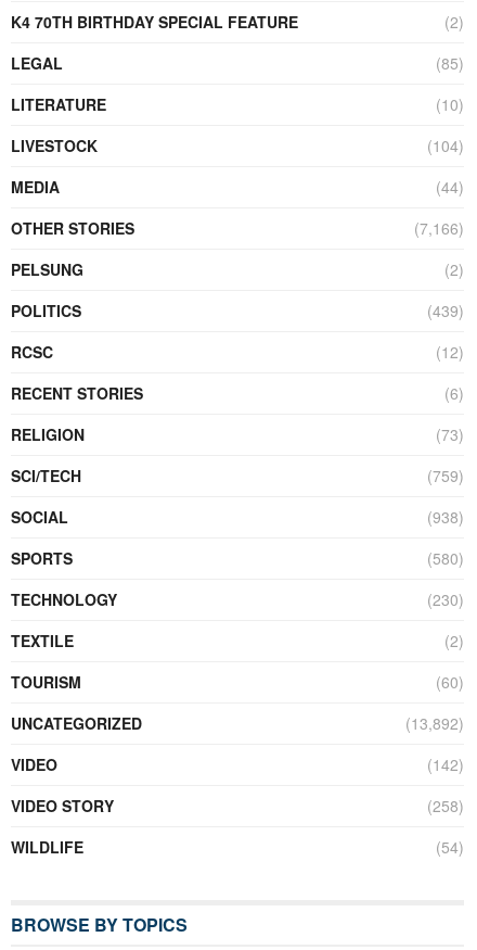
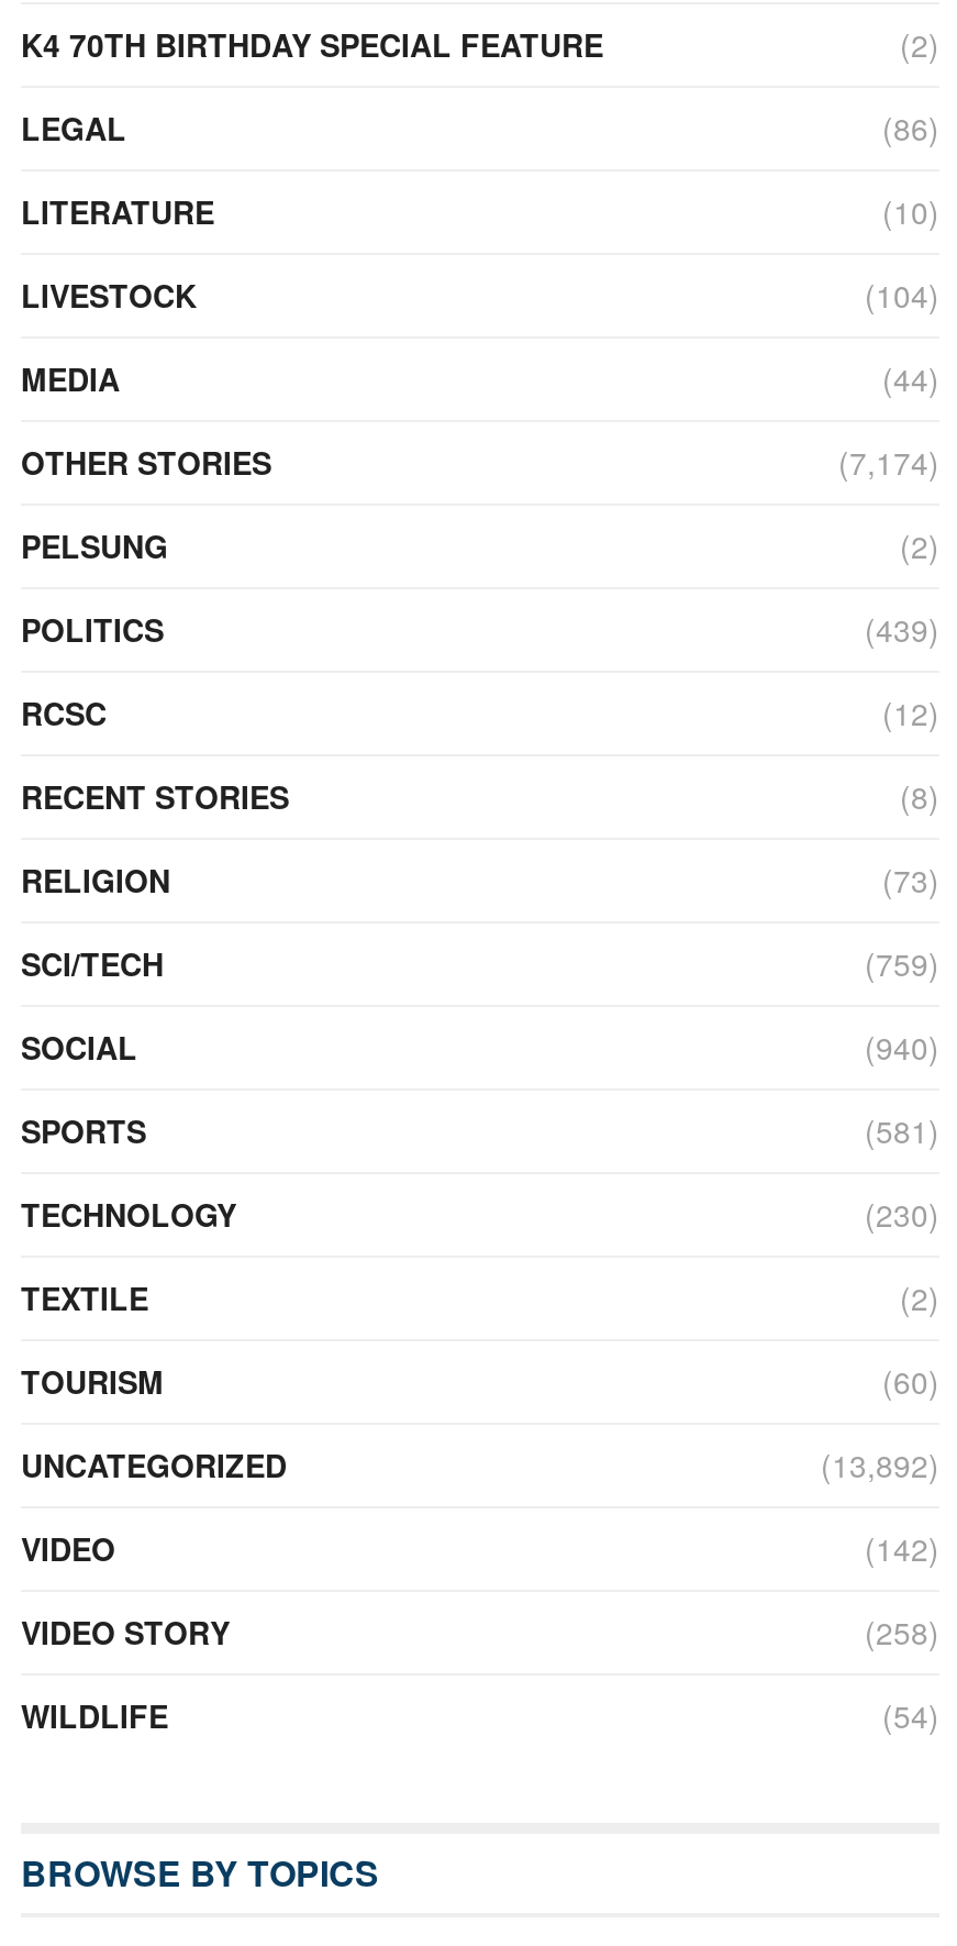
[436,52,464,74] (85) -> [882,106,939,150] (86)
[414,217,464,239] (7,166) -> [838,440,939,484] (7,174)
[444,382,464,404] (6) -> [900,774,939,818] (8)
[427,506,464,528] (938) -> [865,1025,939,1069] (940)
[427,547,464,569] (580) -> [865,1108,939,1152] (581)

